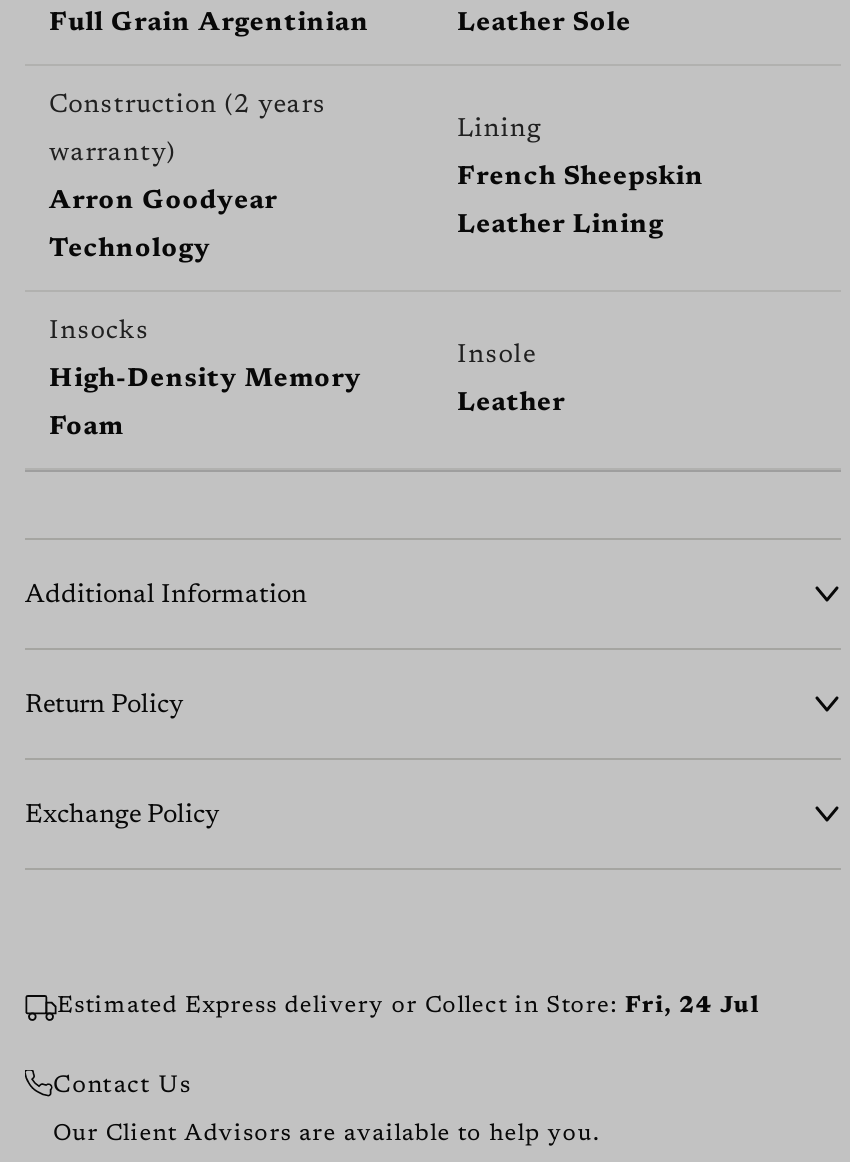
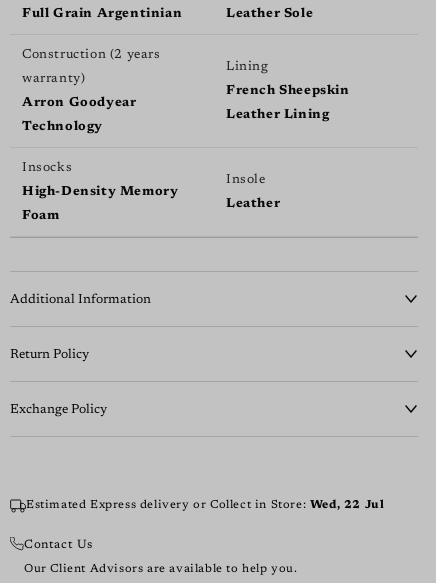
[57,996,760,1018] Estimated Express delivery or Collect in Store: Fri, 24 Jul -> [26,500,384,511] Estimated Express delivery or Collect in Store: Wed, 22 Jul

